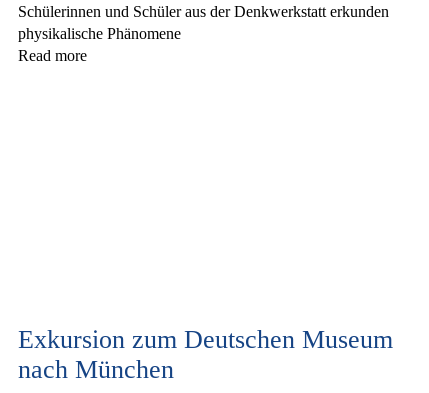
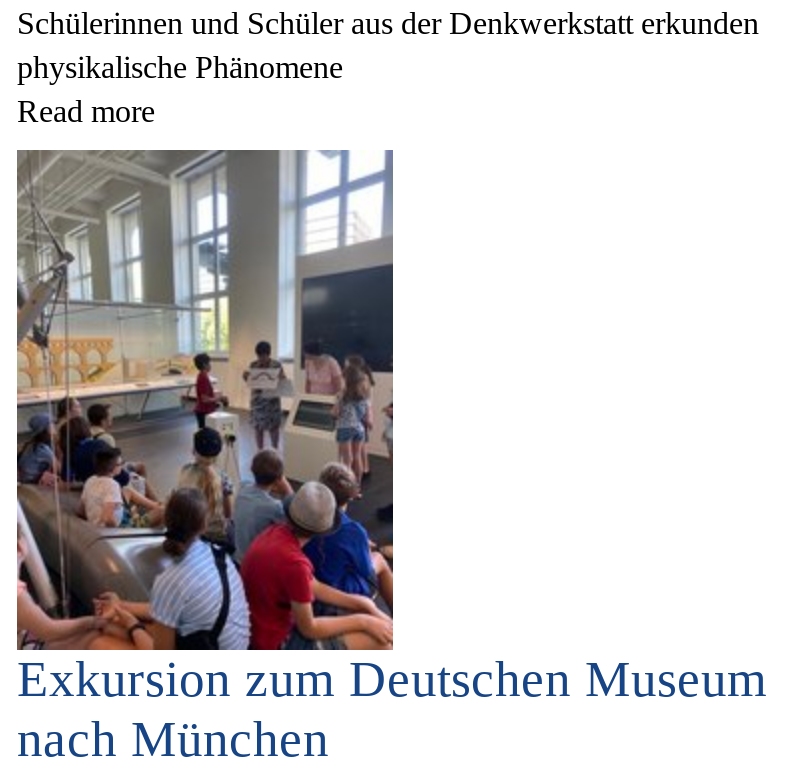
none -> [15,148,395,644] [image]

